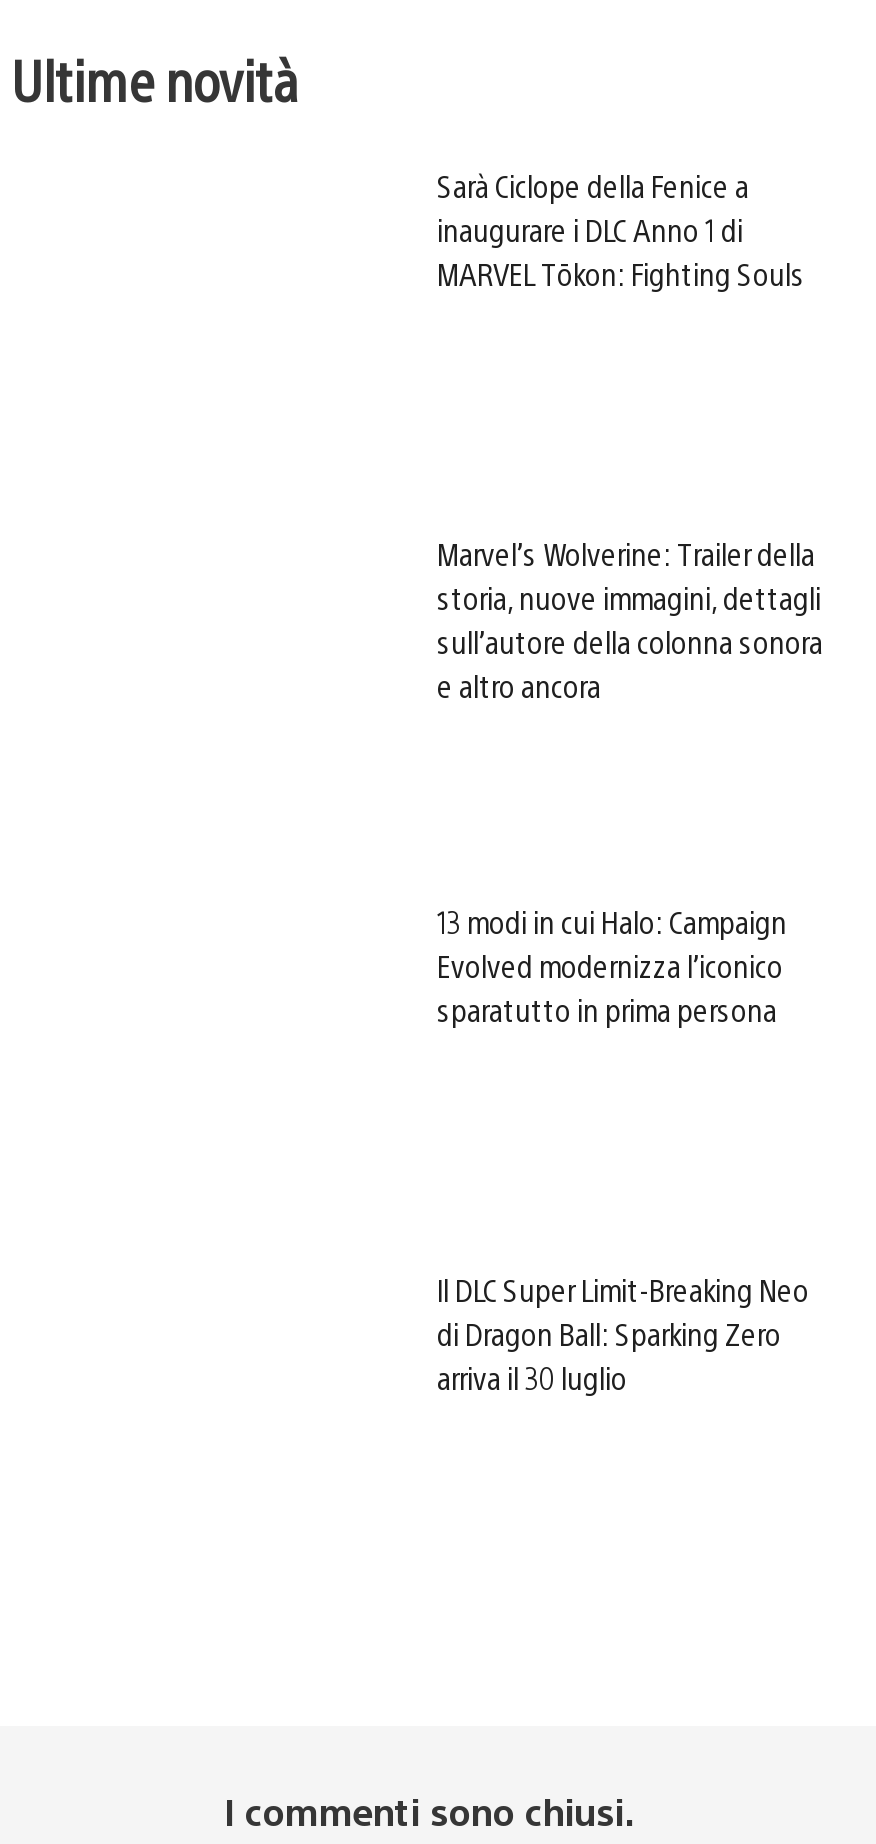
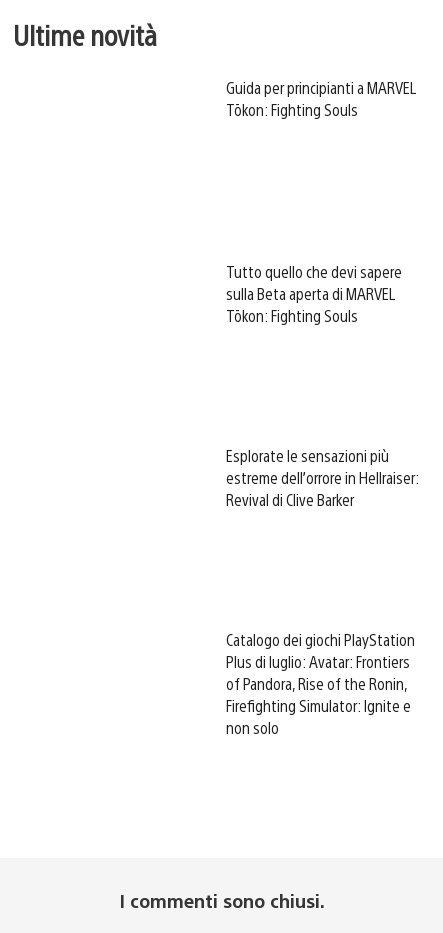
[437,164,805,294] Sarà Ciclope della Fenice a | inaugurare i DLC Anno 1 di | MARVEL Tōkon: Fighting Souls -> [226,77,416,120] Guida per principianti a MARVEL | Tōkon: Fighting Souls
[437,532,823,706] Marvel’s Wolverine: Trailer della | storia, nuove immagini, dettagli | sull’autore della colonna sonora | e altro ancora -> [226,261,402,326] Tutto quello che devi sapere | sulla Beta aperta di MARVEL | Tōkon: Fighting Souls
[437,900,787,1030] 13 modi in cui Halo: Campaign | Evolved modernizza l’iconico | sparatutto in prima persona -> [226,445,419,510] Esplorate le sensazioni più | estreme dell’orrore in Hellraiser: | Revival di Clive Barker
[437,1268,809,1398] Il DLC Super Limit-Breaking Neo | di Dragon Ball: Sparking Zero | arriva il 30 luglio -> [226,629,415,738] Catalogo dei giochi PlayStation | Plus di luglio: Avatar: Frontiers | of Pandora, Rise of the Ronin, | Firefighting Simulator: Ignite e | non solo

